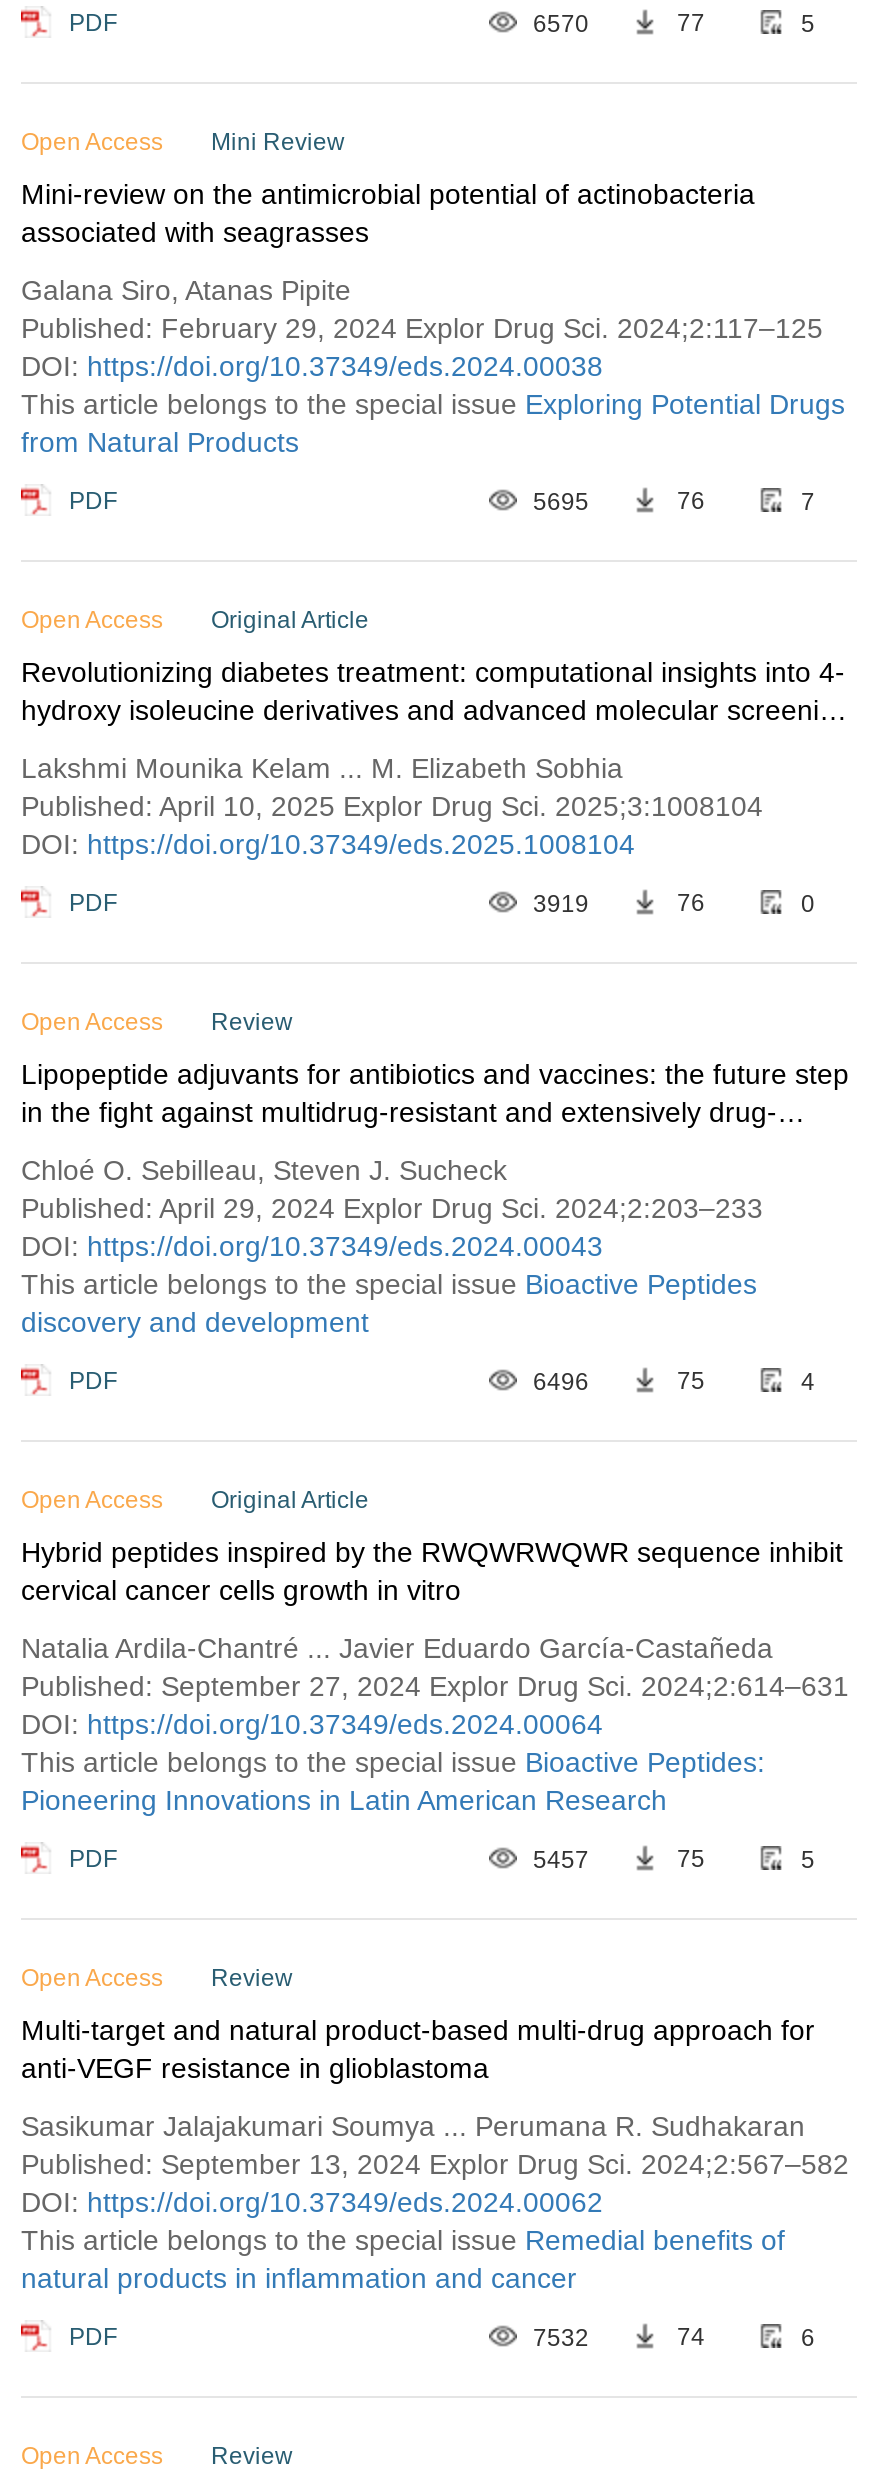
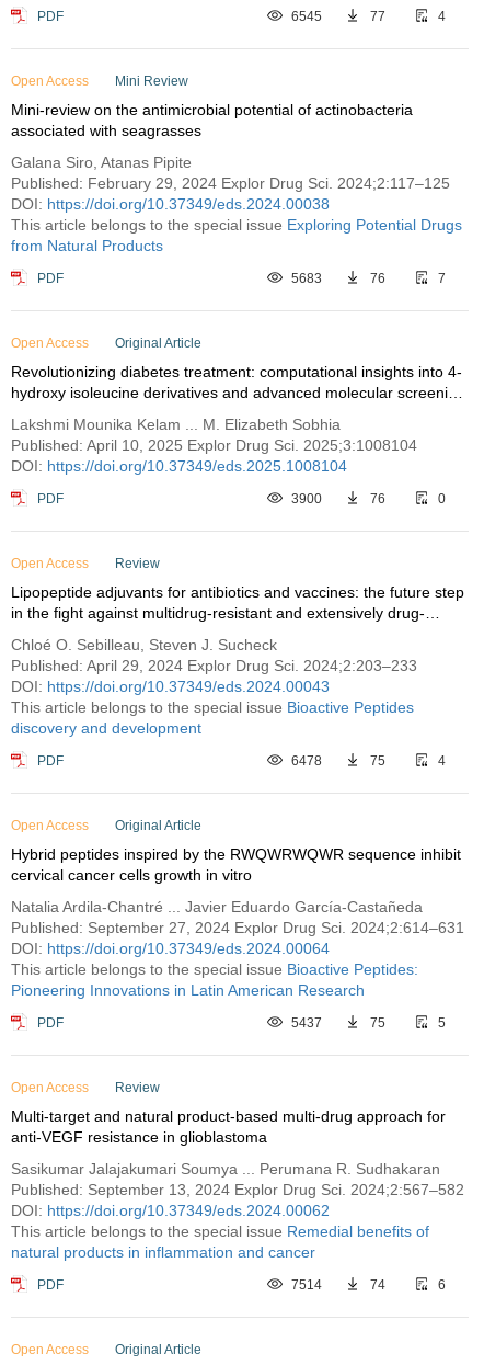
[533,9,589,37] 6570 -> [291,8,322,24] 6545
[801,9,815,37] 5 -> [438,8,446,24] 4
[533,487,589,515] 5695 -> [291,270,322,286] 5683
[533,889,589,917] 3919 -> [291,491,322,506] 3900
[533,1367,589,1395] 6496 -> [291,753,322,768] 6478
[533,1845,589,1873] 5457 -> [291,1015,322,1030] 5437
[533,2323,589,2351] 7532 -> [291,1277,322,1292] 7514
[211,2442,293,2470] Review -> [115,1342,201,1357] Original Article

